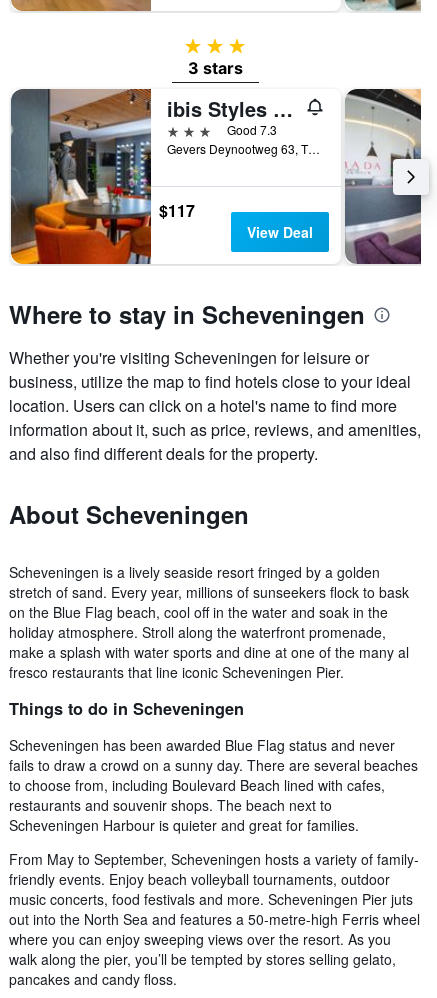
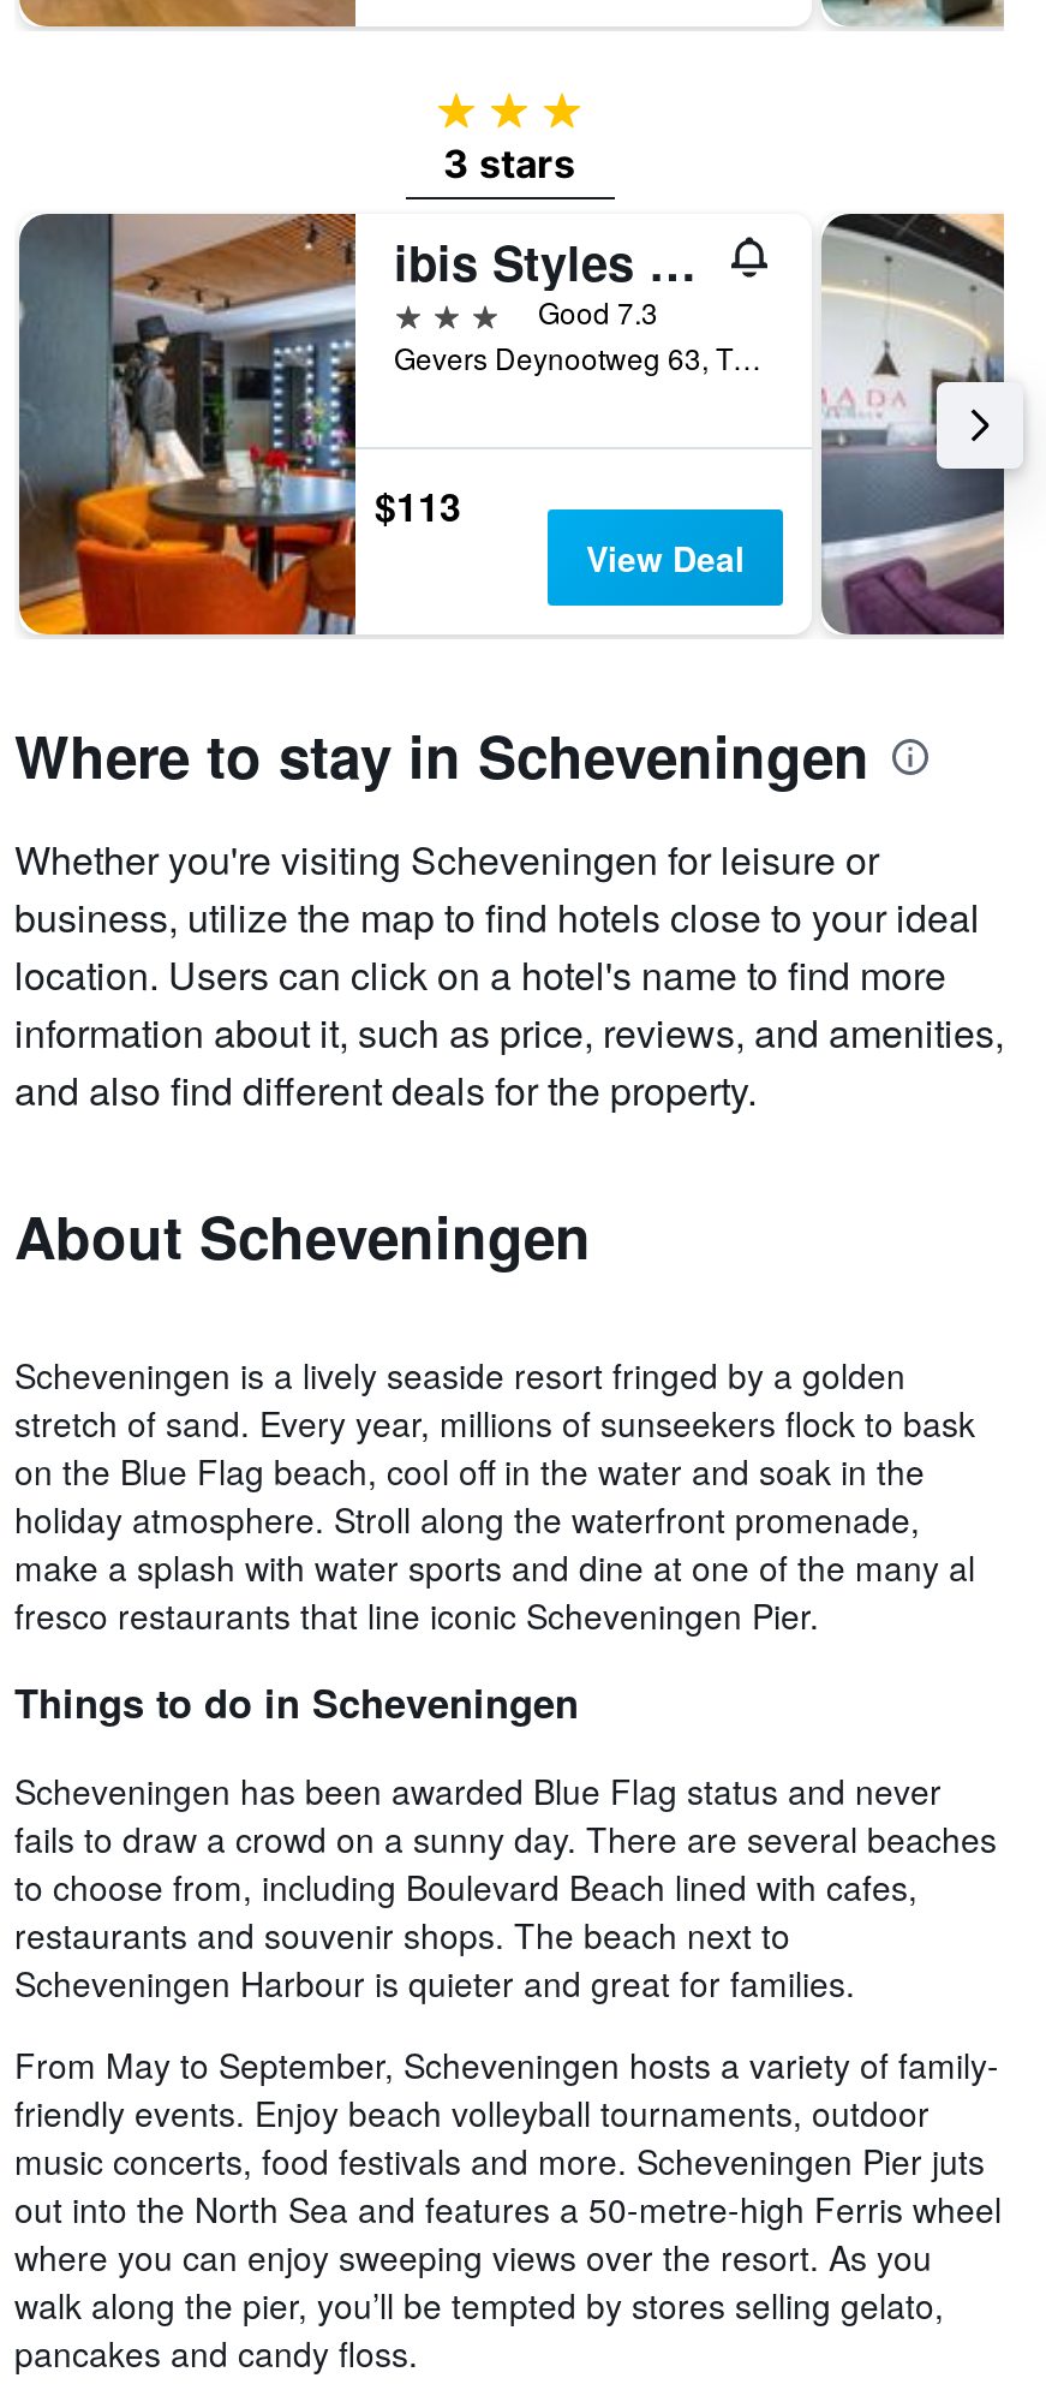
[159,198,195,221] $117 -> [375,477,461,532] $113

